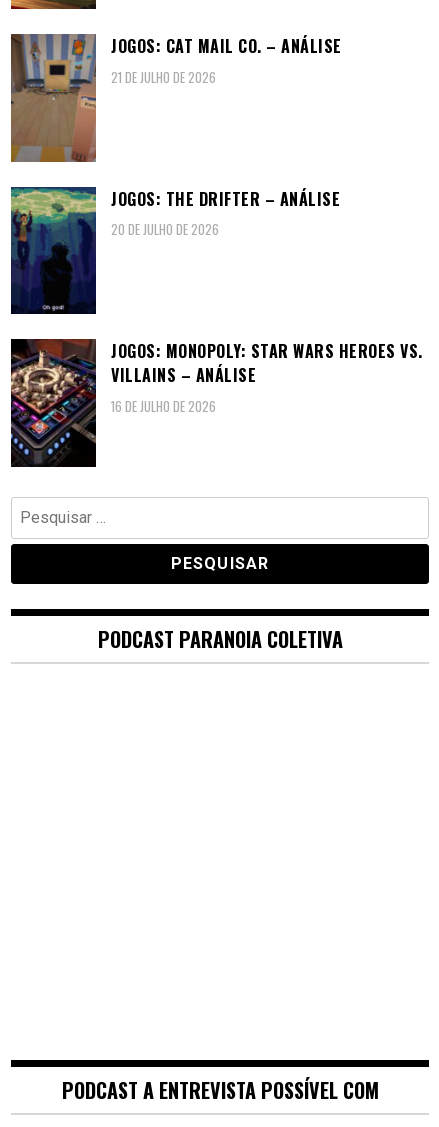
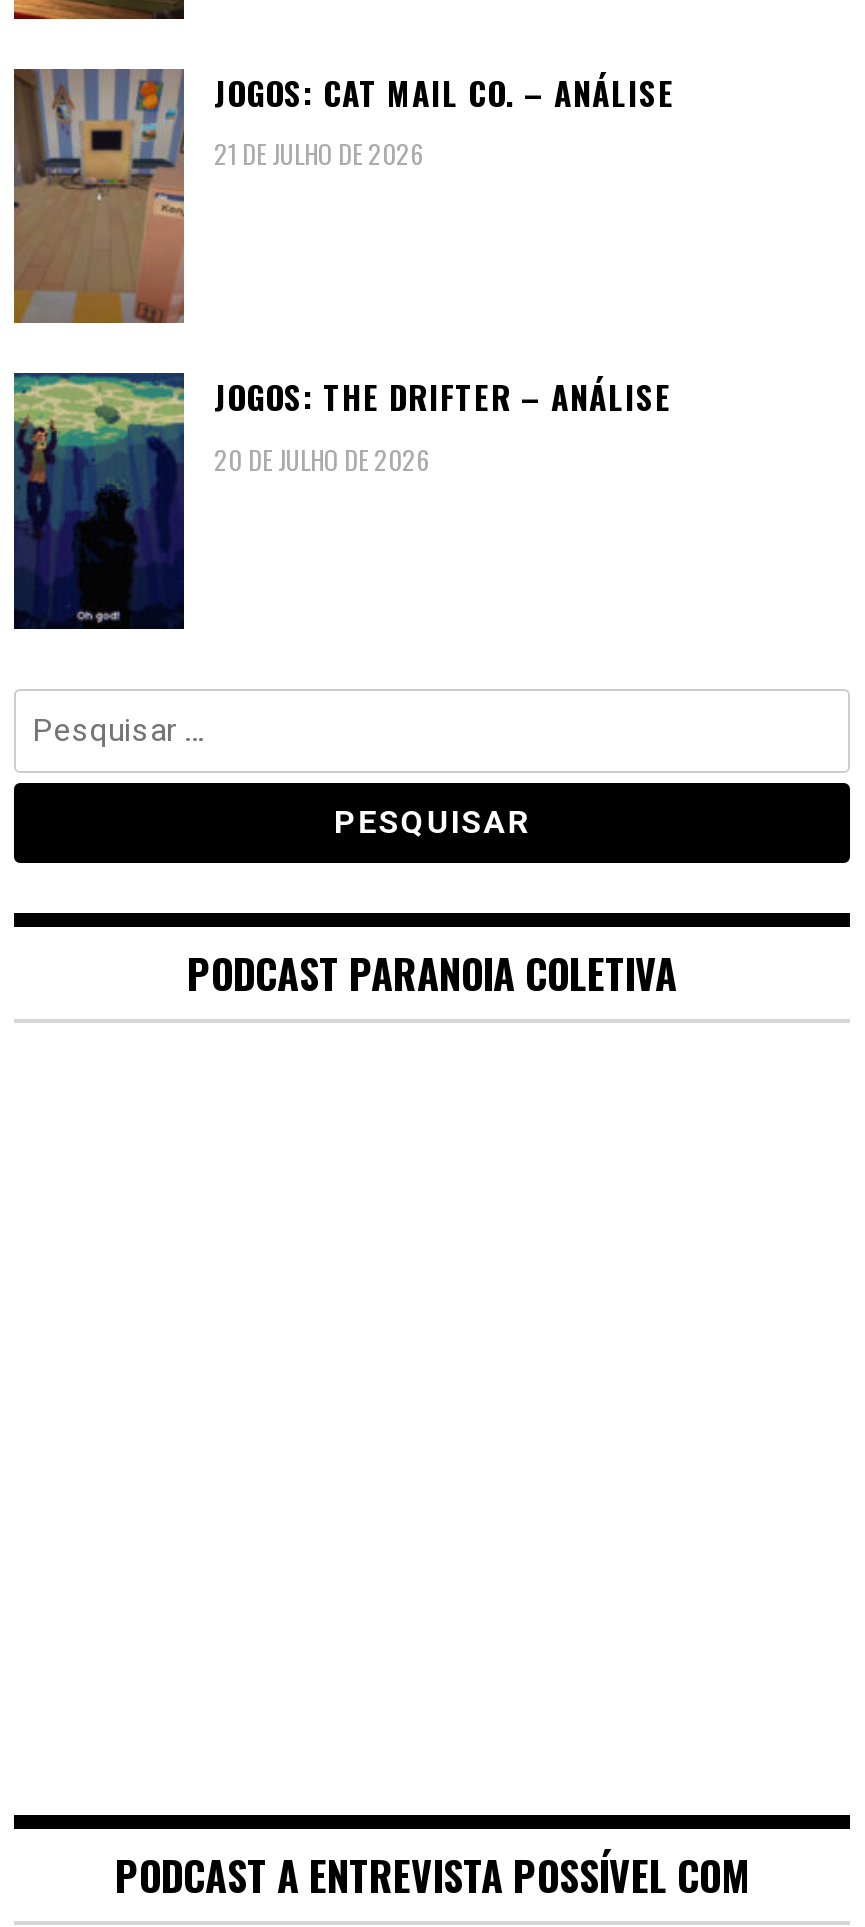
[10,338,422,467] [image] | JOGOS: MONOPOLY: STAR WARS HEROES VS. | VILLAINS – ANÁLISE | 16 DE JULHO DE 2026 -> none

